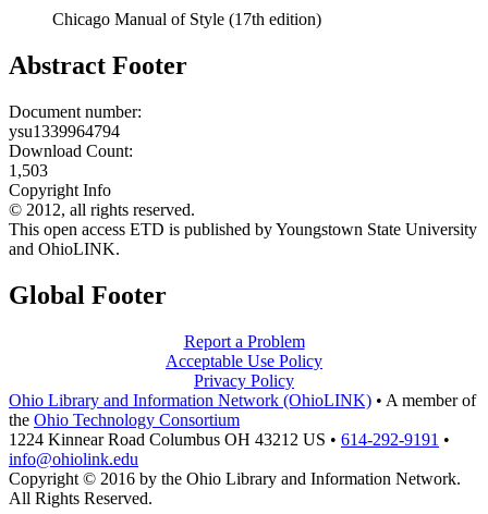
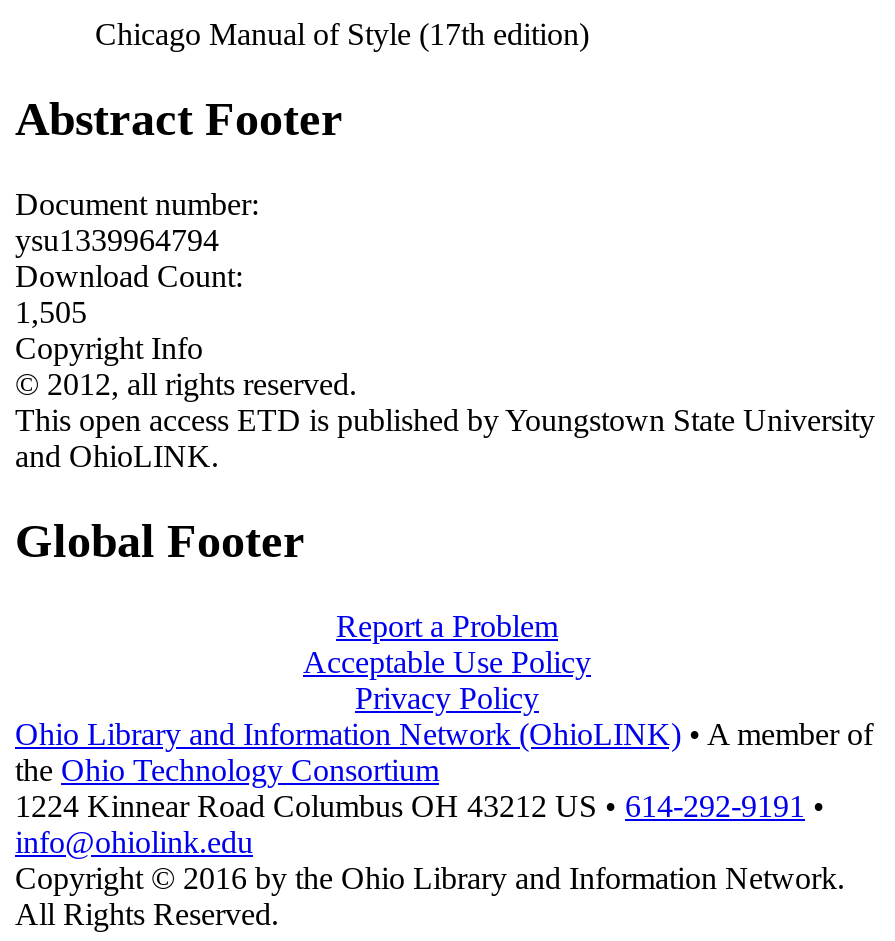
[9,161,48,180] 1,503 -> [15,295,87,329] 1,505

